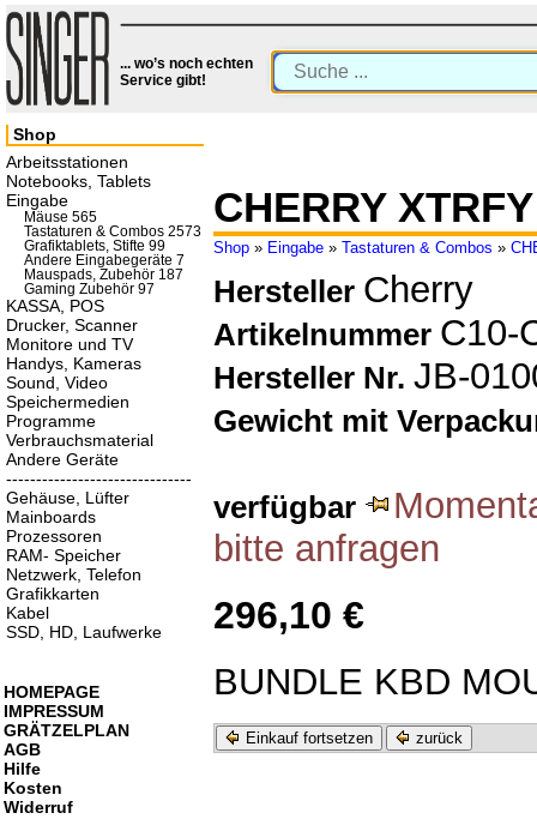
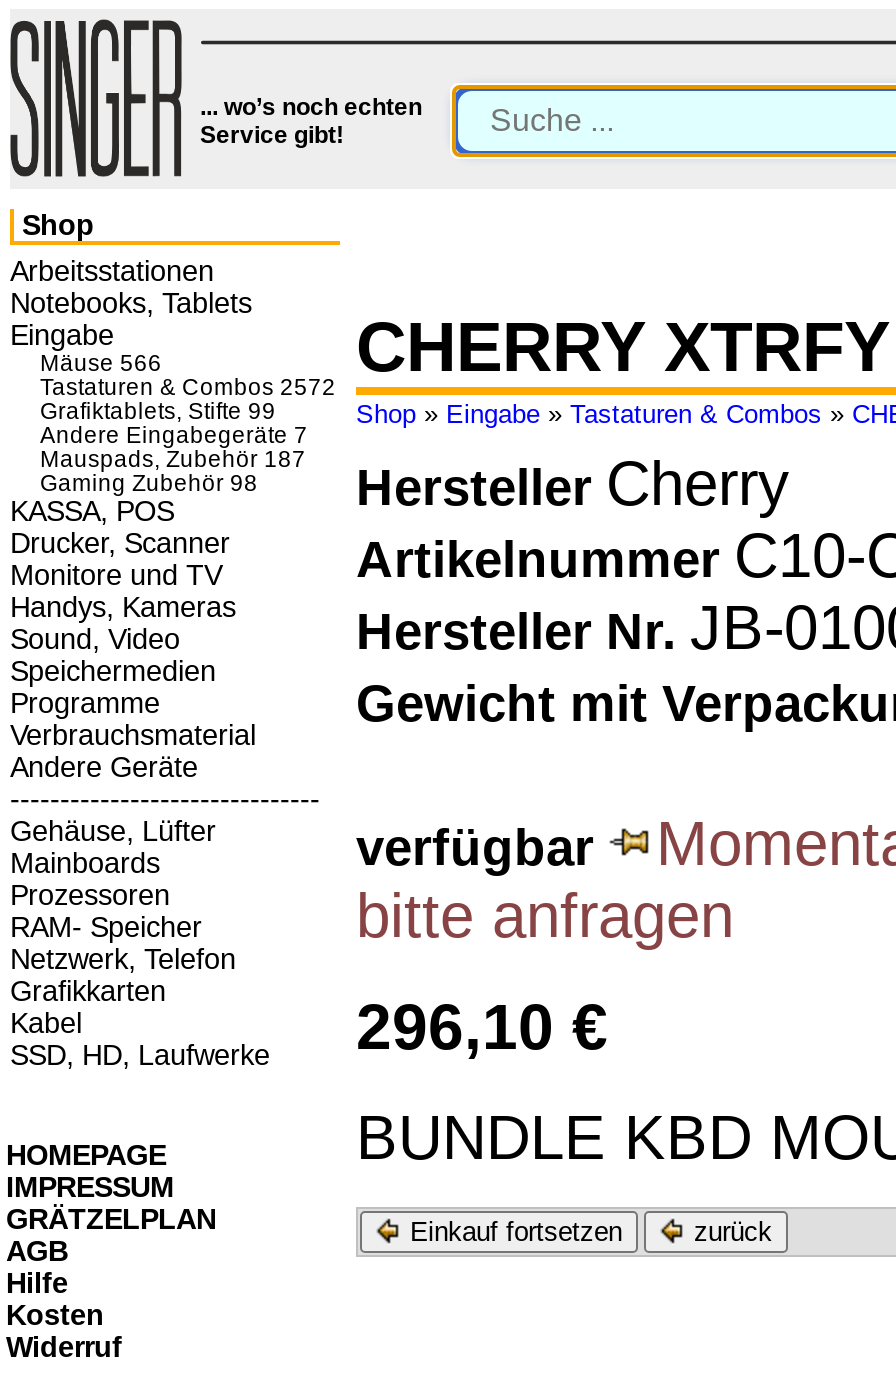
[24,210,97,224] Mäuse 565 -> [40,351,162,375] Mäuse 566
[24,224,201,239] Tastaturen & Combos 2573 -> [40,375,336,399] Tastaturen & Combos 2572
[24,282,155,296] Gaming Zubehör 97 -> [40,471,258,495] Gaming Zubehör 98

